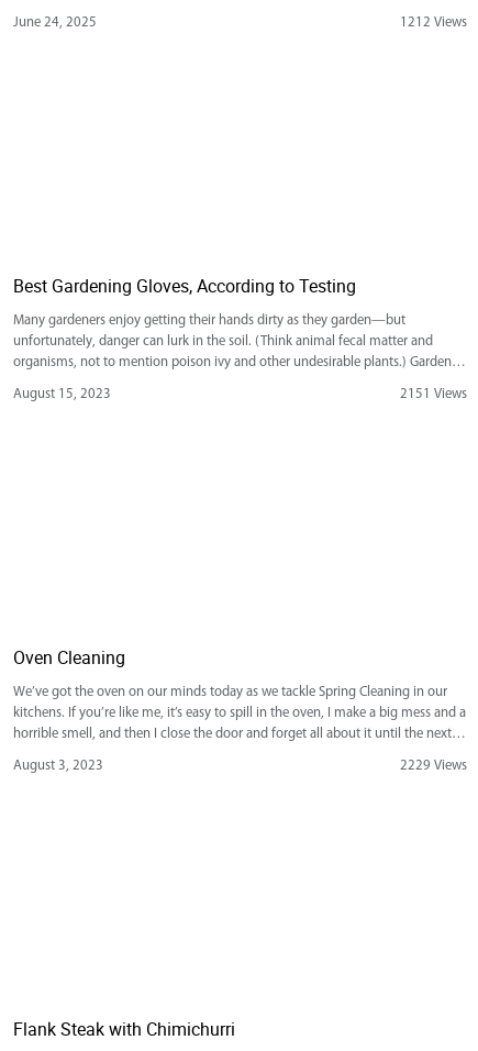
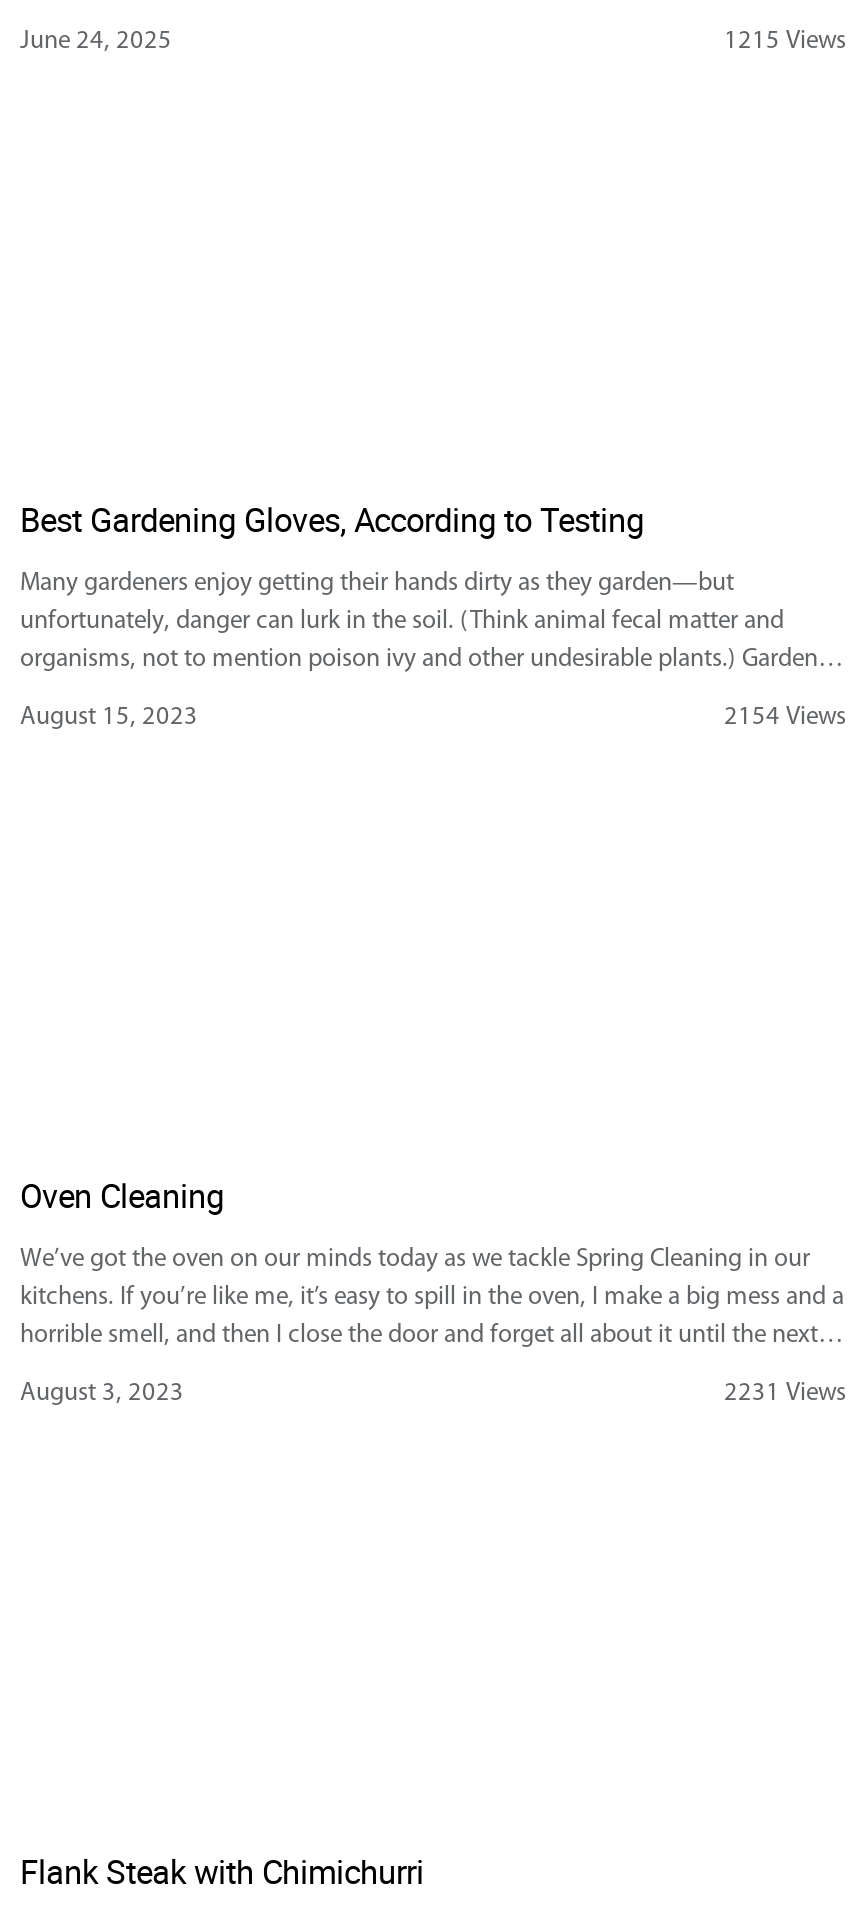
[400,15,467,30] 1212 Views -> [724,28,846,54] 1215 Views
[400,387,467,401] 2151 Views -> [724,704,846,730] 2154 Views
[400,758,467,773] 2229 Views -> [724,1380,846,1406] 2231 Views

